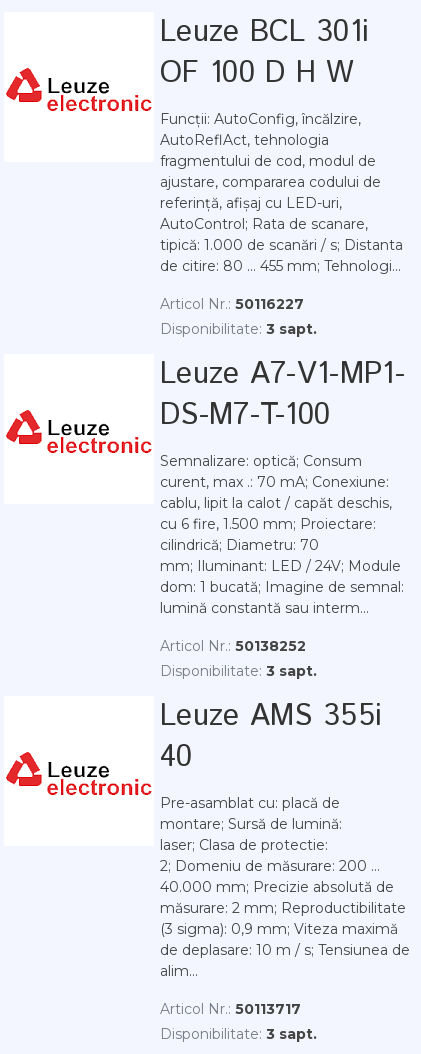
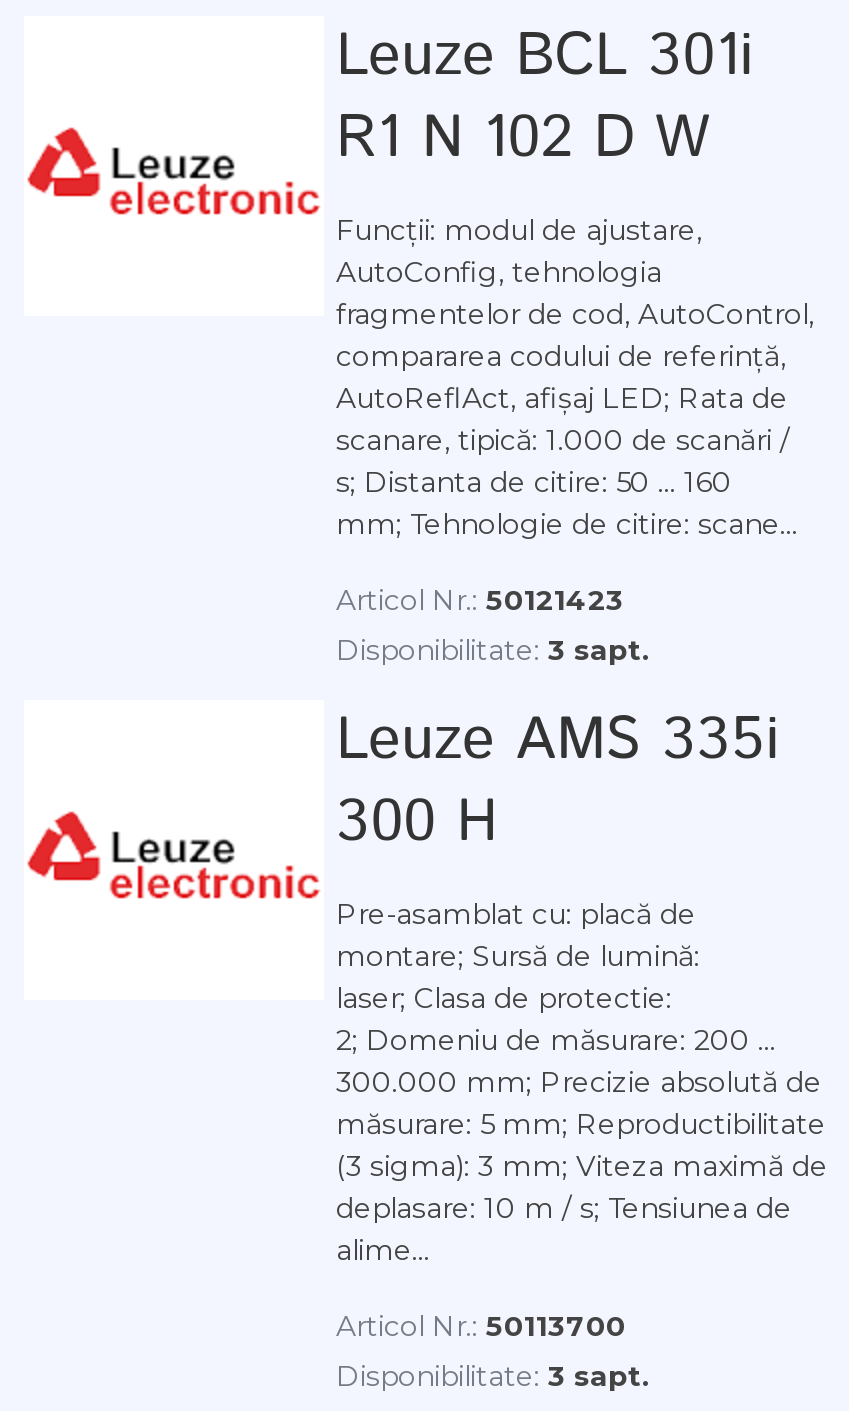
[160,52,403,275] OF 100 D H W | Funcții: AutoConfig, încălzire, | AutoReflAct, tehnologia | fragmentului de cod, modul de | ajustare, compararea codului de | referință, afișaj cu LED-uri, | AutoControl; Rata de scanare, | tipică: 1.000 de scanări / s; Distanta | de citire: 80 ... 455 mm; Tehnologi... -> [336,96,814,542] R1 N 102 D W | Funcții: modul de ajustare, | AutoConfig, tehnologia | fragmentelor de cod, AutoControl, | compararea codului de referință, | AutoReflAct, afișaj LED; Rata de | scanare, tipică: 1.000 de scanări / | s; Distanta de citire: 50 ... 160 | mm; Tehnologie de citire: scane...
[160,295,304,313] Articol Nr.: 50116227 -> [336,582,624,618] Articol Nr.: 50121423
[160,353,405,779] Leuze A7-V1-MP1- | DS-M7-T-100 | Semnalizare: optică; Consum | curent, max .: 70 mA; Conexiune: | cablu, lipit la calot / capăt deschis, | cu 6 fire, 1.500 mm; Proiectare: | cilindrică; Diametru: 70 | mm; Iluminant: LED / 24V; Module | dom: 1 bucată; Imagine de semnal: | lumină constantă sau interm... | Articol Nr.: 50138252 | Disponibilitate: 3 sapt. | Leuze AMS 355i | 40 -> [336,698,780,866] Leuze AMS 335i | 300 H
[160,878,410,980] 40.000 mm; Precizie absolută de | măsurare: 2 mm; Reproductibilitate | (3 sigma): 0,9 mm; Viteza maximă | de deplasare: 10 m / s; Tensiunea de | alim... -> [336,1064,828,1268] 300.000 mm; Precizie absolută de | măsurare: 5 mm; Reproductibilitate | (3 sigma): 3 mm; Viteza maximă de | deplasare: 10 m / s; Tensiunea de | alime...
[160,1000,301,1018] Articol Nr.: 50113717 -> [336,1308,626,1344] Articol Nr.: 50113700

